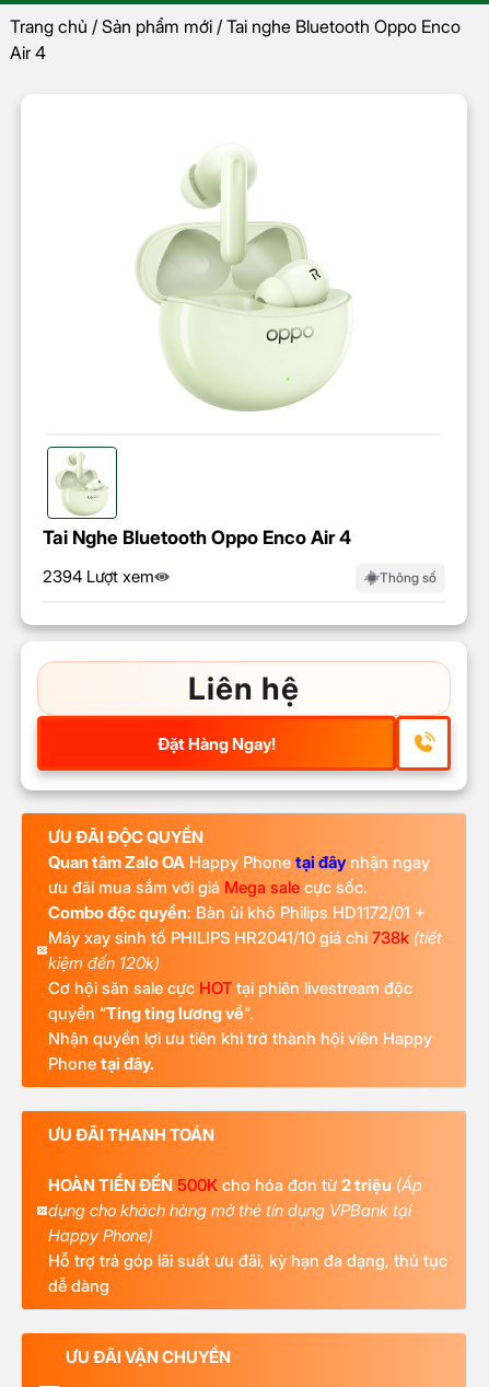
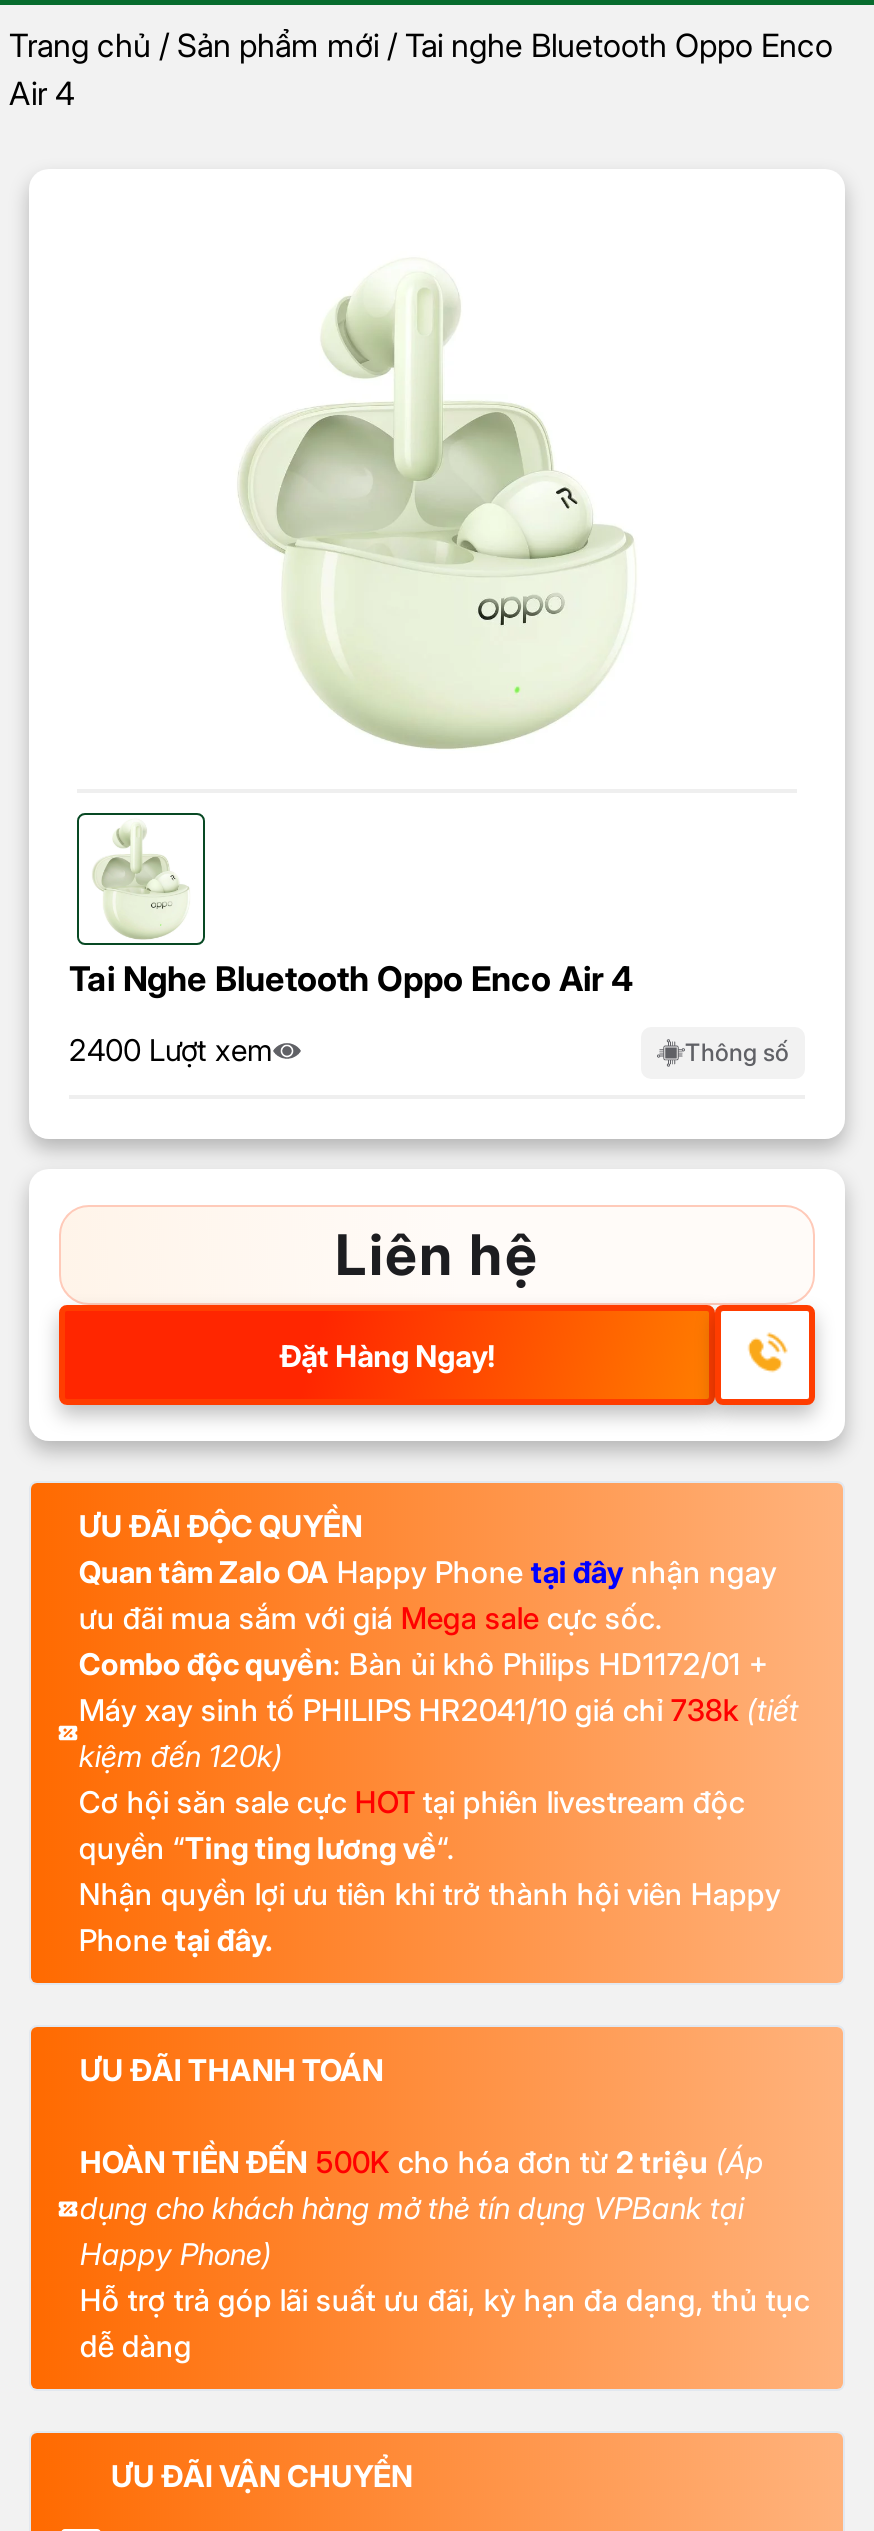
[43,566,154,587] 2394 Lượt xem -> [69,1032,273,1070] 2400 Lượt xem

